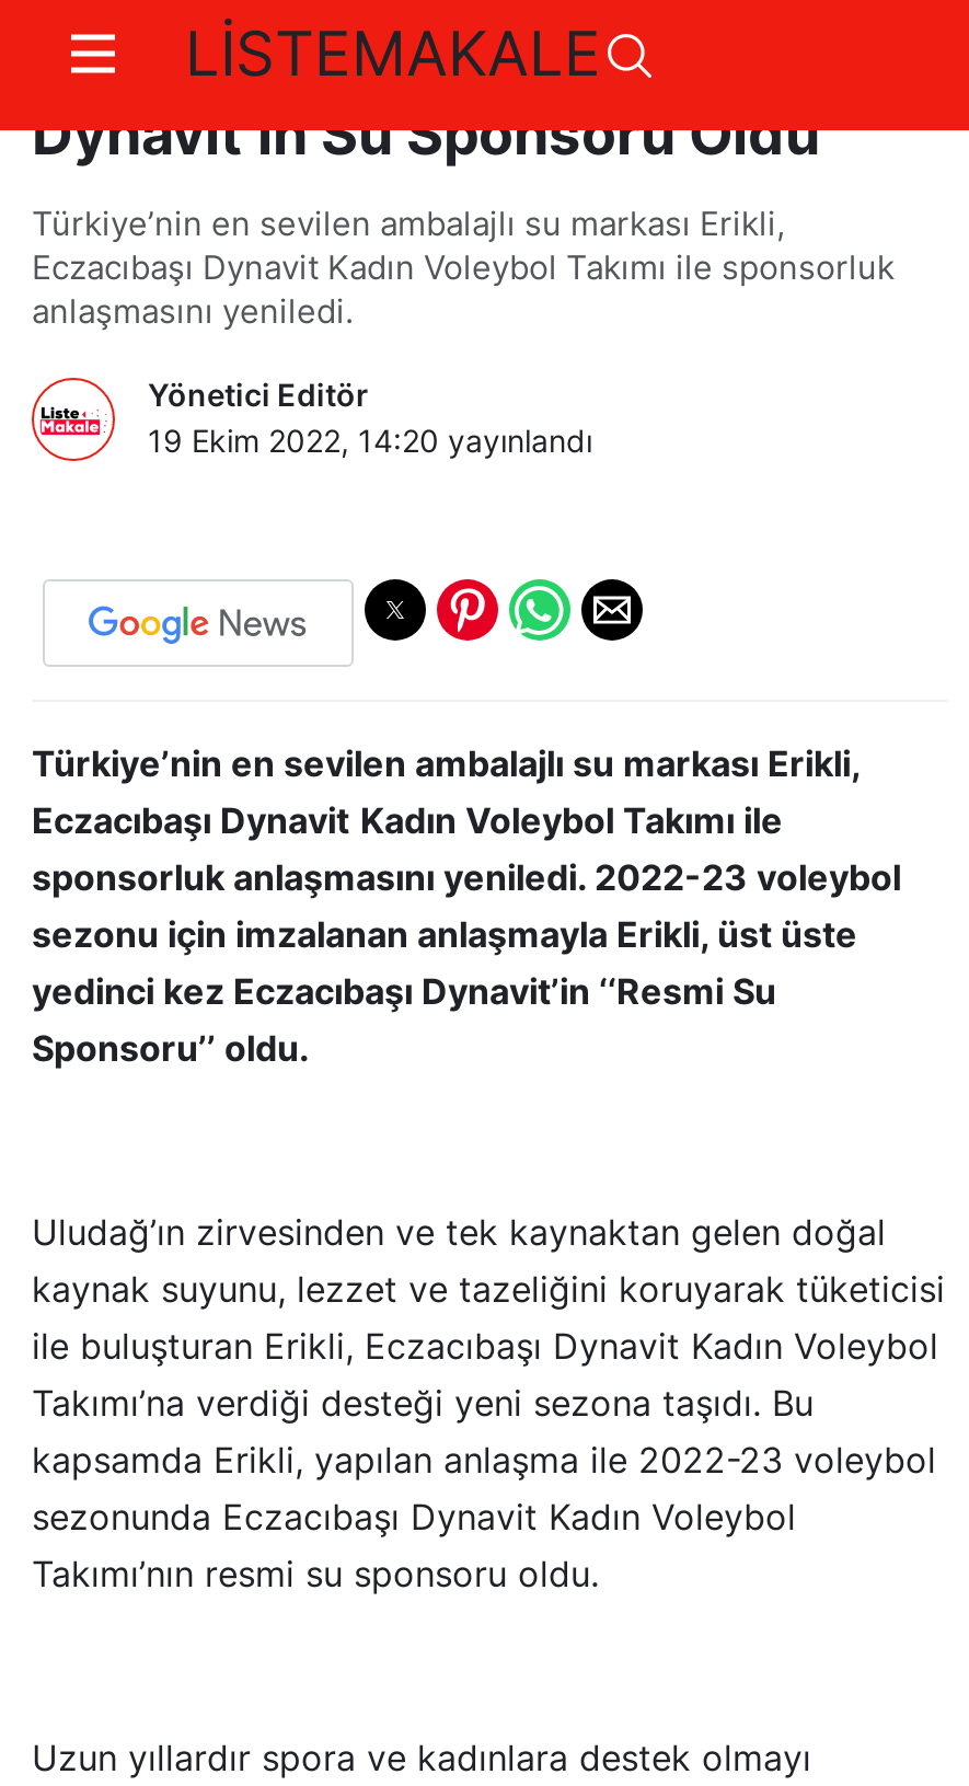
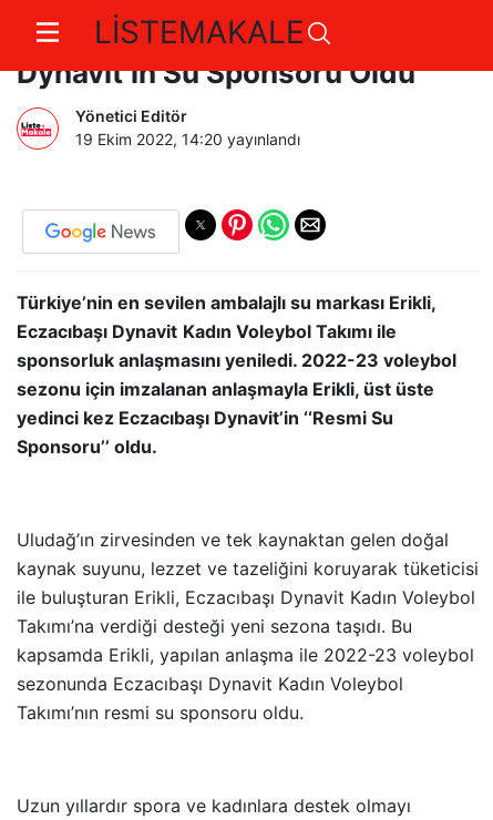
[32,203,895,332] Türkiye’nin en sevilen ambalajlı su markası Erikli, | Eczacıbaşı Dynavit Kadın Voleybol Takımı ile sponsorluk | anlaşmasını yeniledi. -> none

